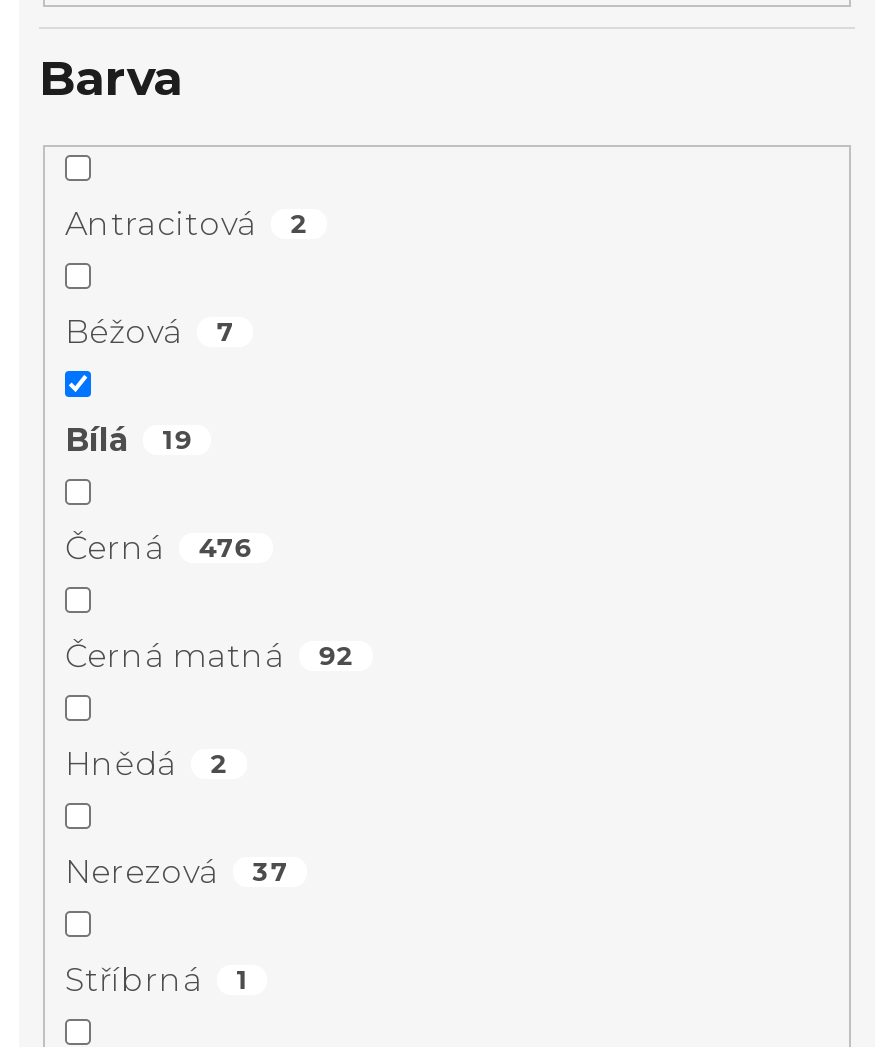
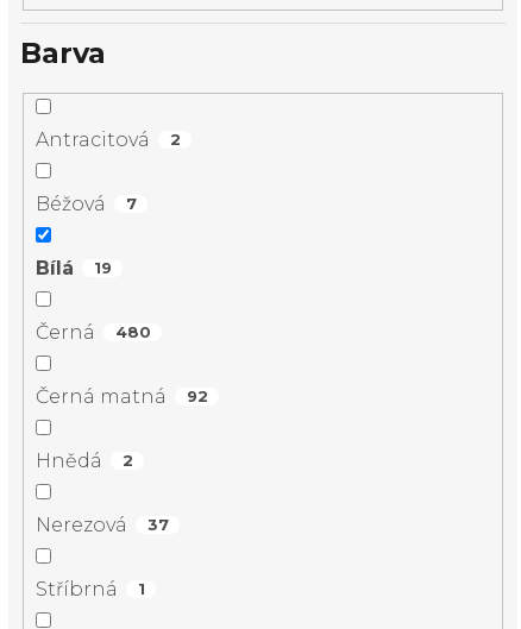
[65,528,254,566] Černá 476 -> [36,321,151,343] Černá 480

